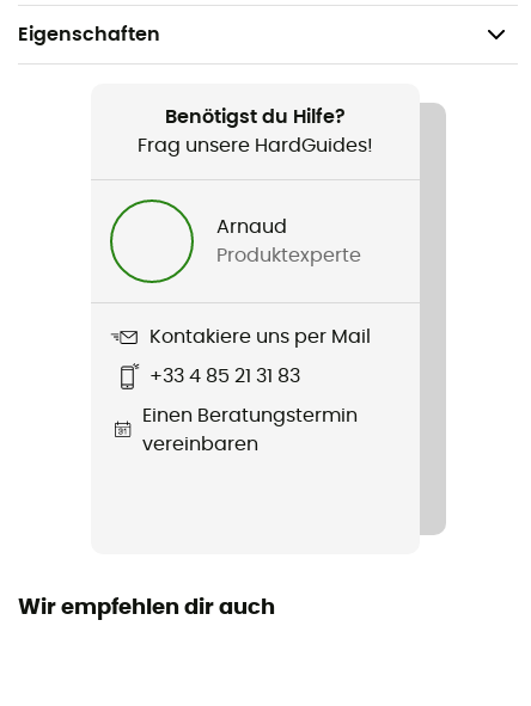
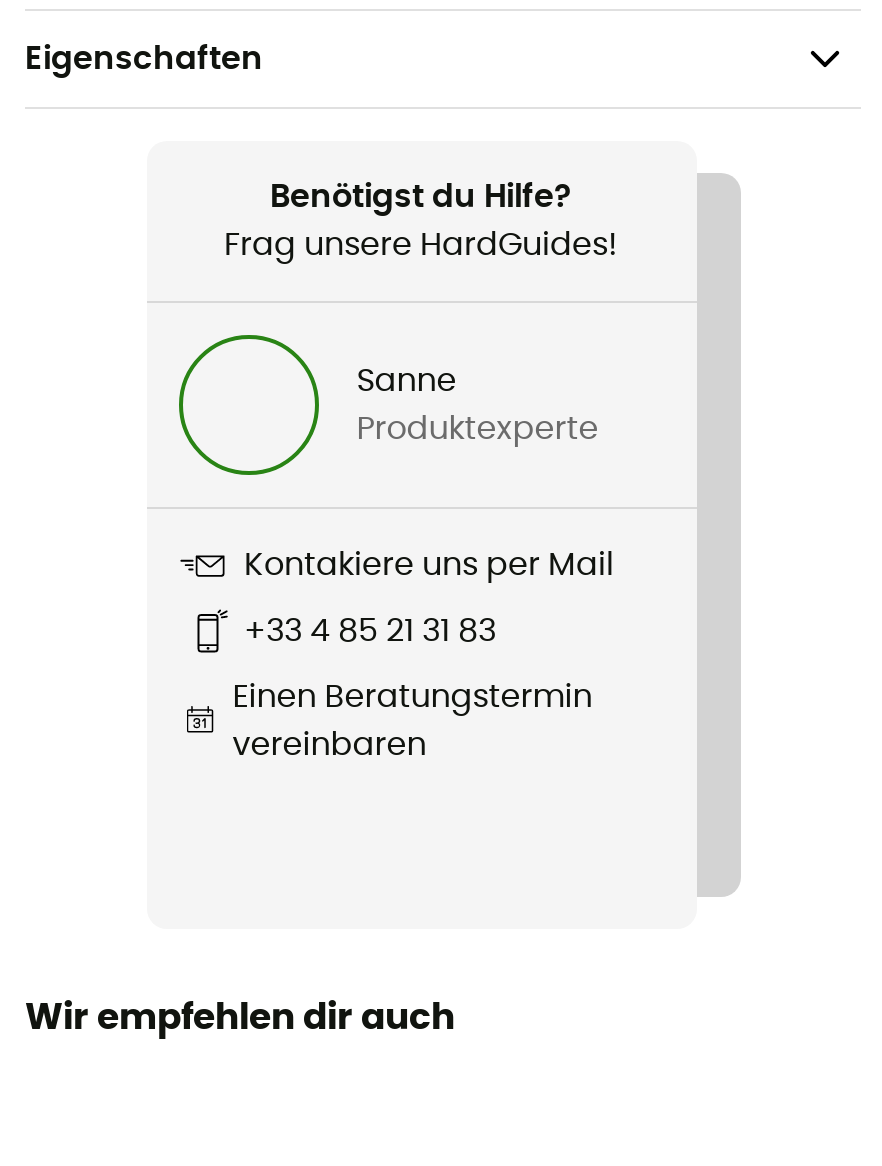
[216,217,287,236] Arnaud -> [356,365,456,397] Sanne

